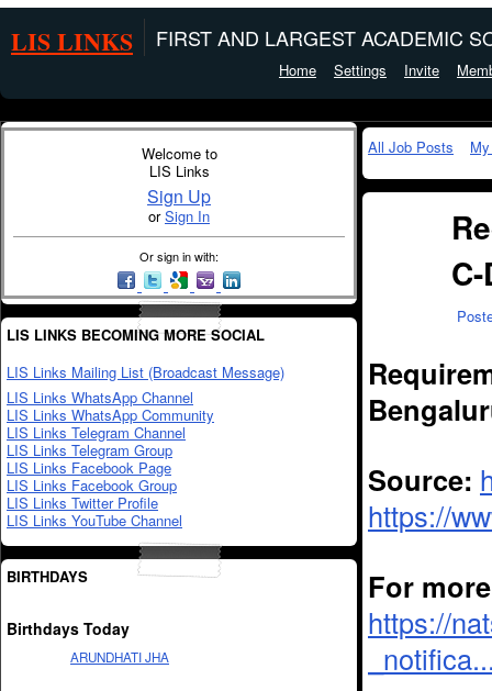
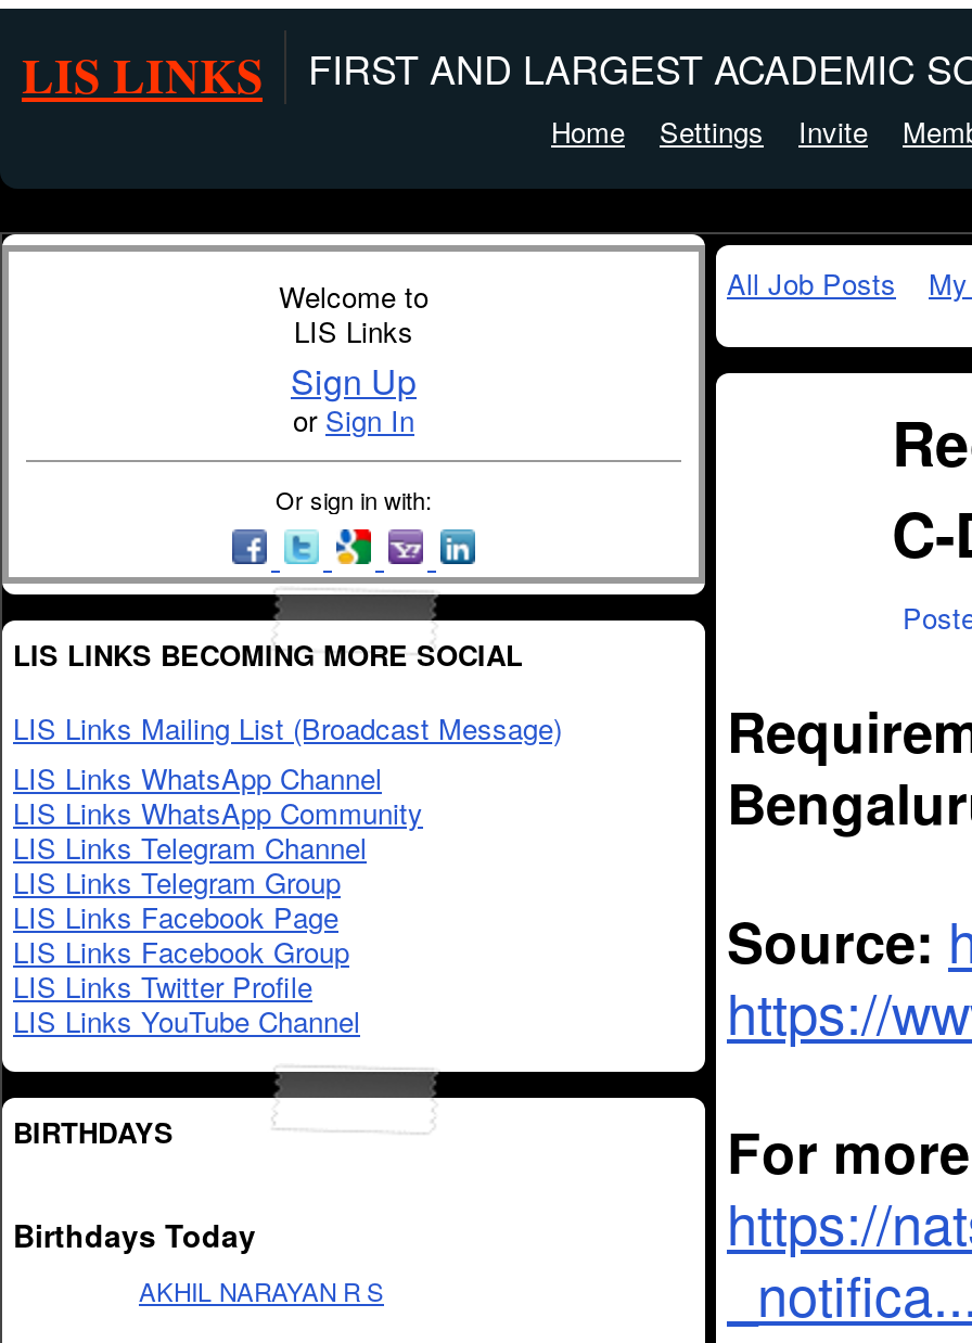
[70,648,169,666] ARUNDHATI JHA -> [139,1274,384,1309] AKHIL NARAYAN R S

